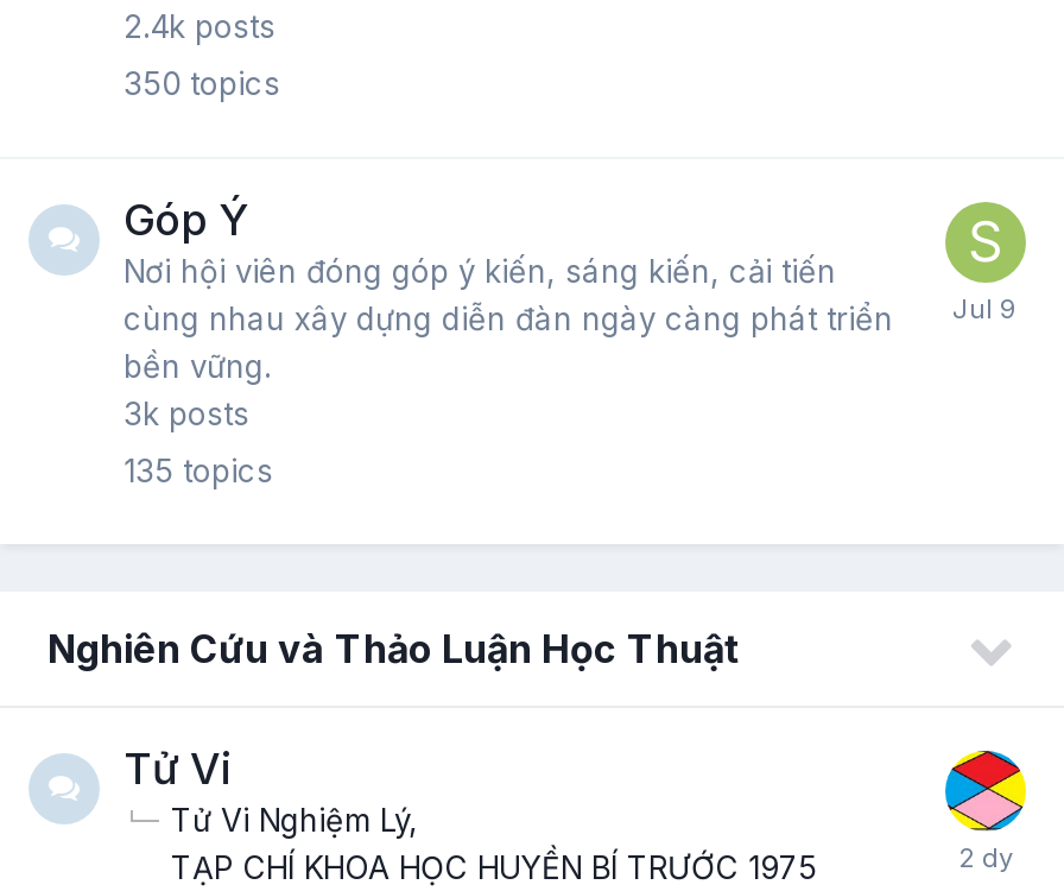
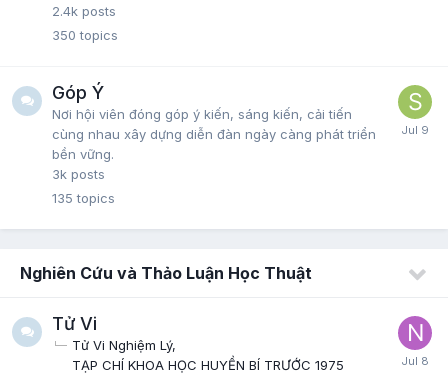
[943,748,1028,872] [image] -> [397,315,433,365] [image]

